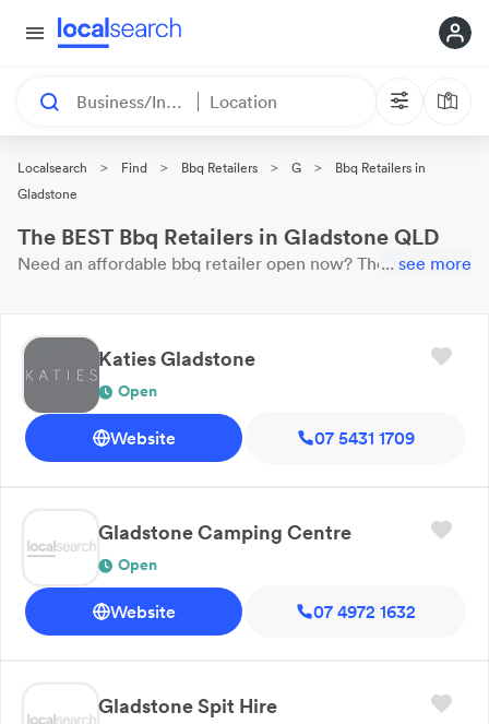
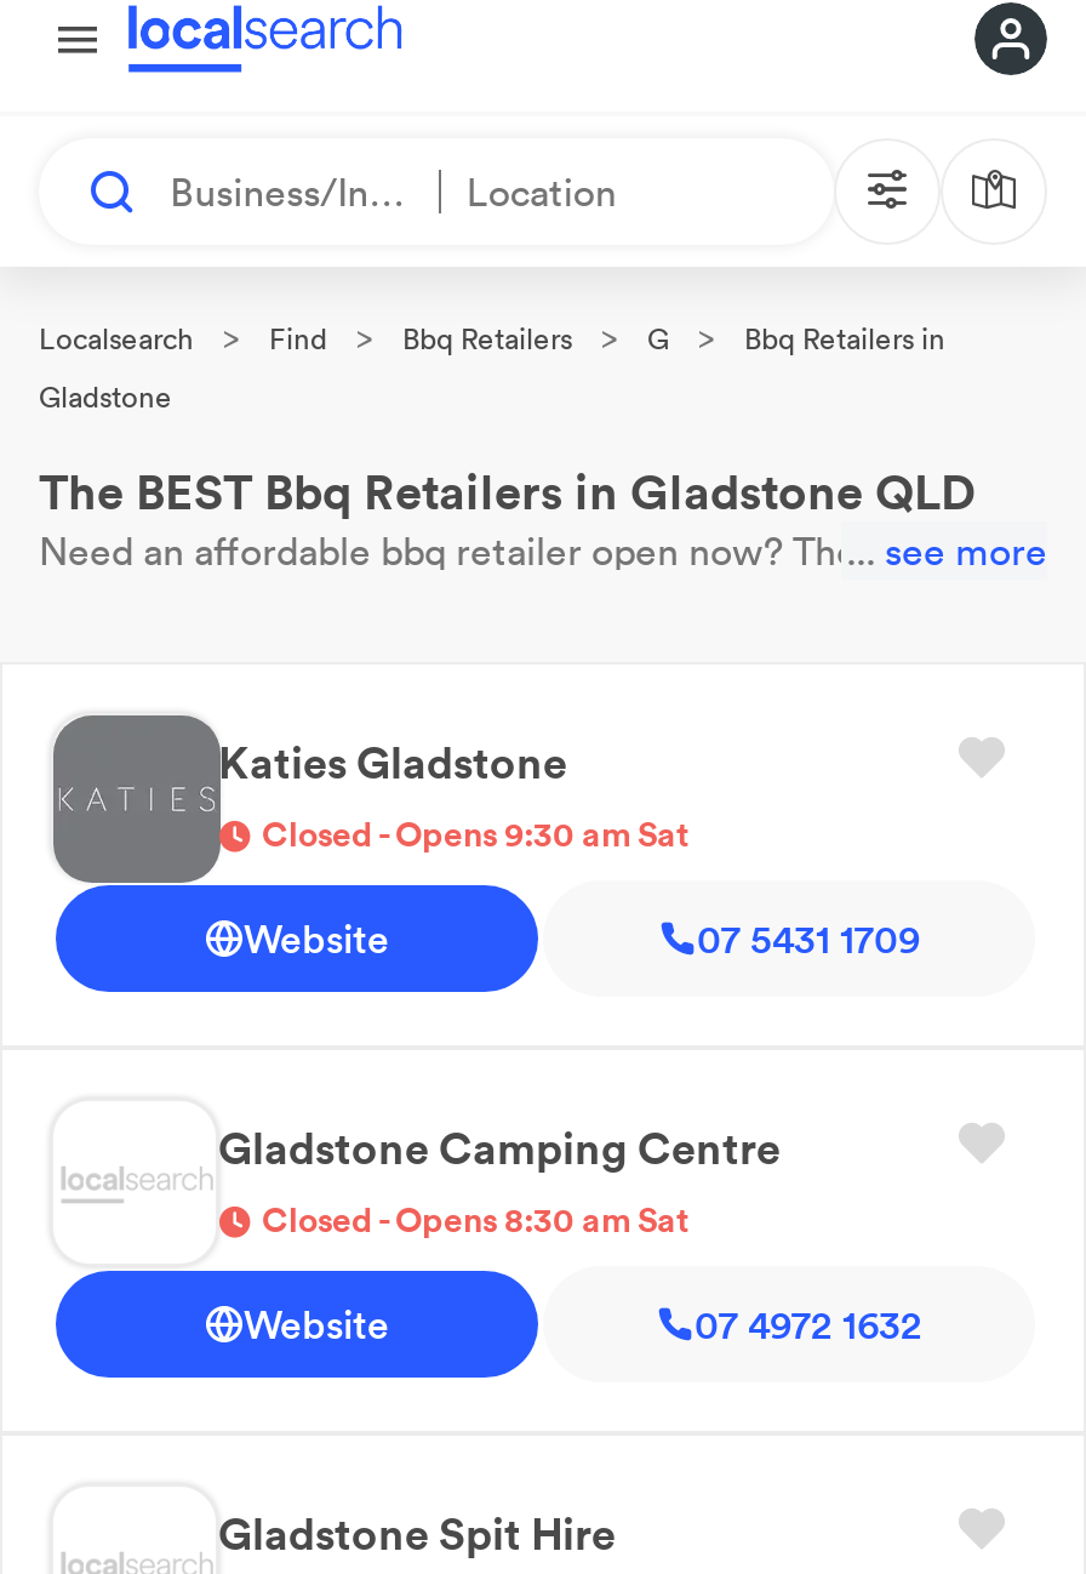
[118,381,157,401] Open -> [262,812,688,856] Closed - Opens 9:30 am Sat
[118,555,157,574] Open -> [262,1198,688,1242] Closed - Opens 8:30 am Sat

